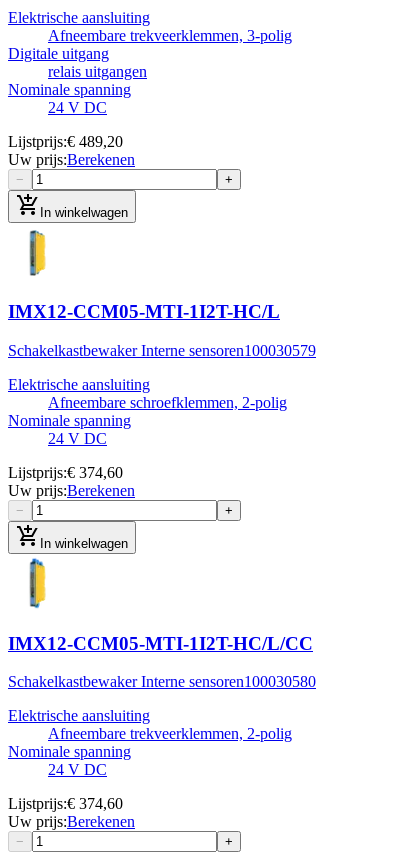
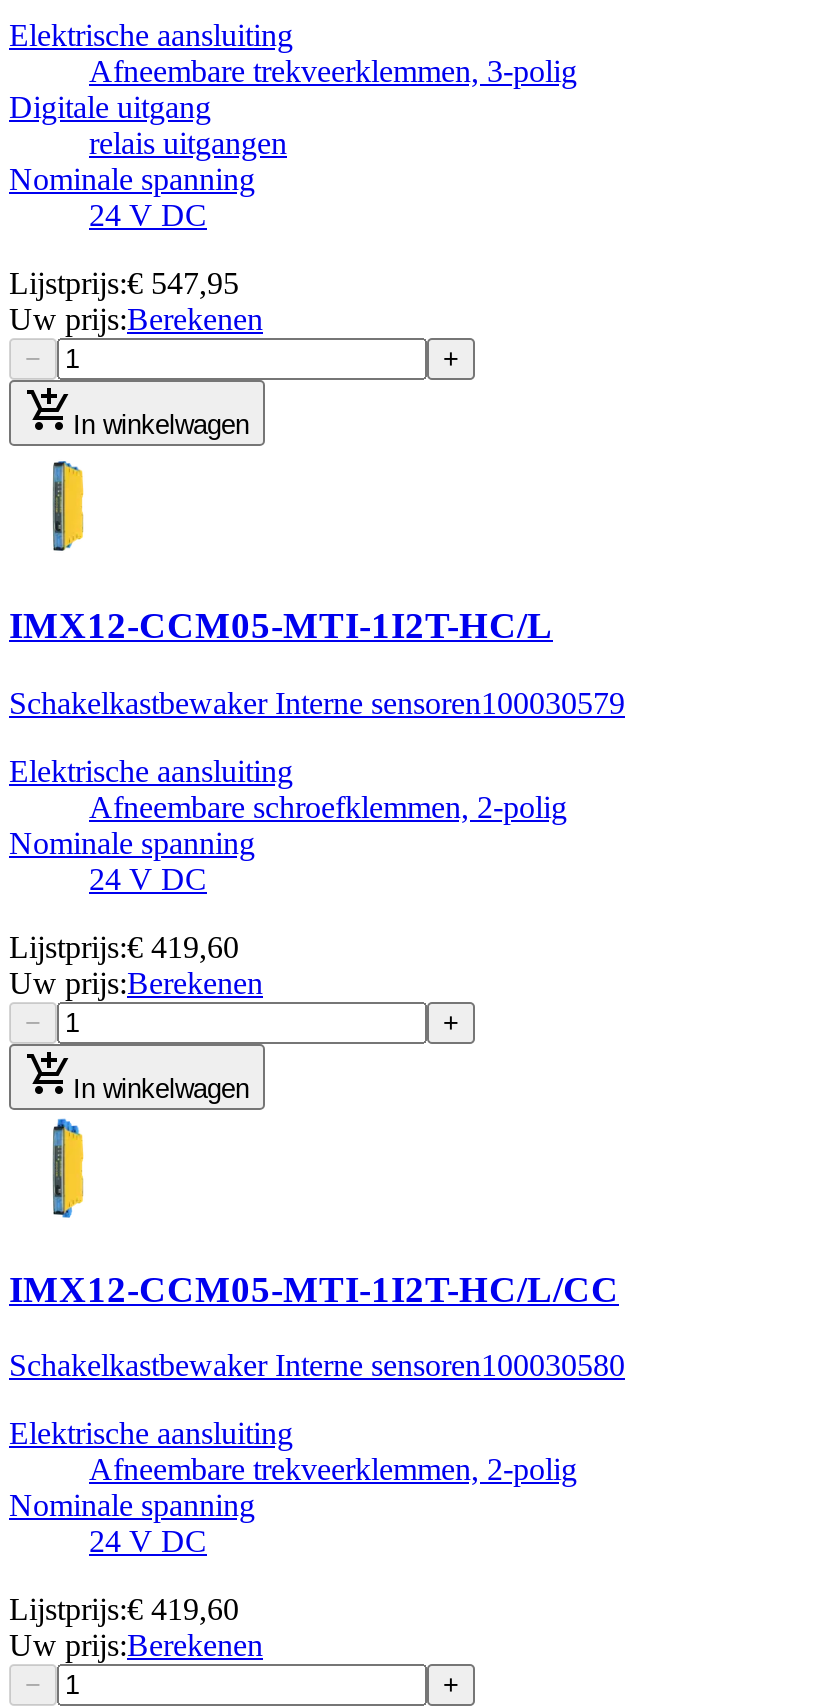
[8,133,123,150] Lijstprijs:€ 489,20 -> [9,267,239,301] Lijstprijs:€ 547,95
[8,464,123,481] Lijstprijs:€ 374,60 -> [9,930,239,964] Lijstprijs:€ 419,60
[8,795,123,812] Lijstprijs:€ 374,60 -> [9,1593,239,1627] Lijstprijs:€ 419,60

